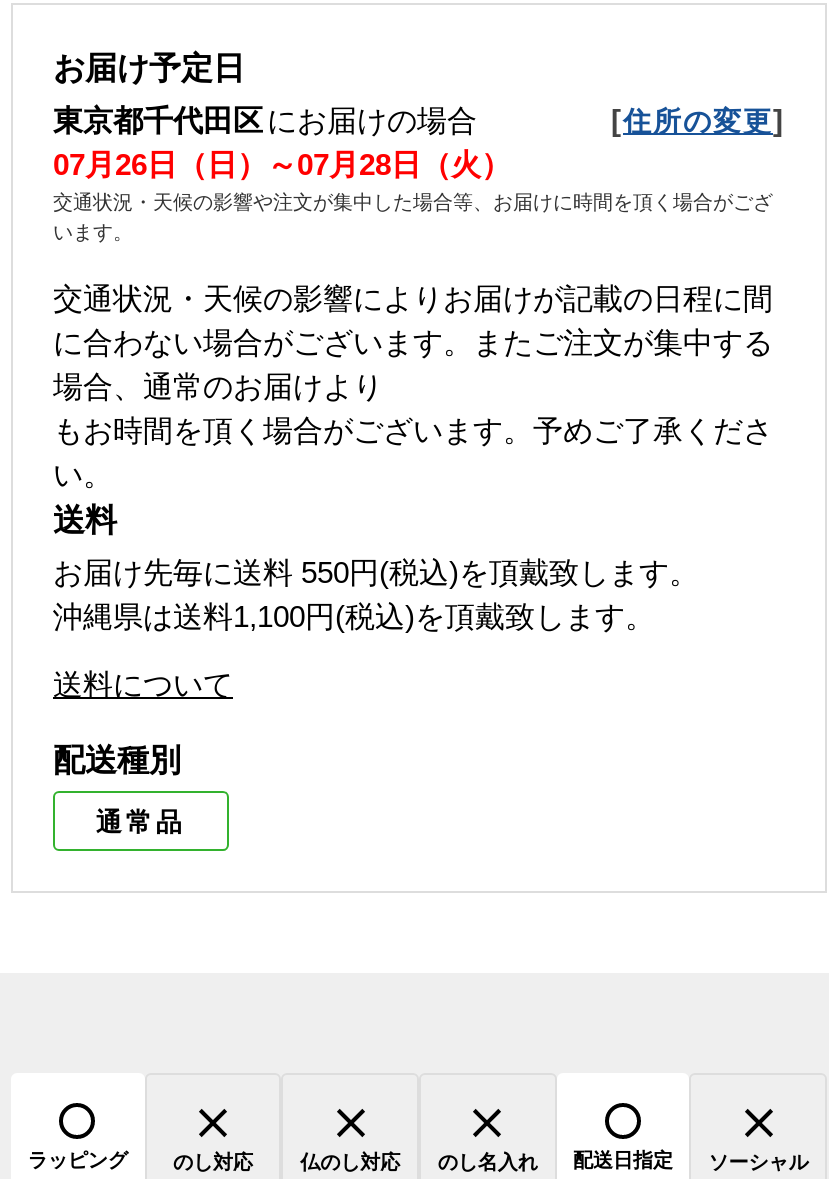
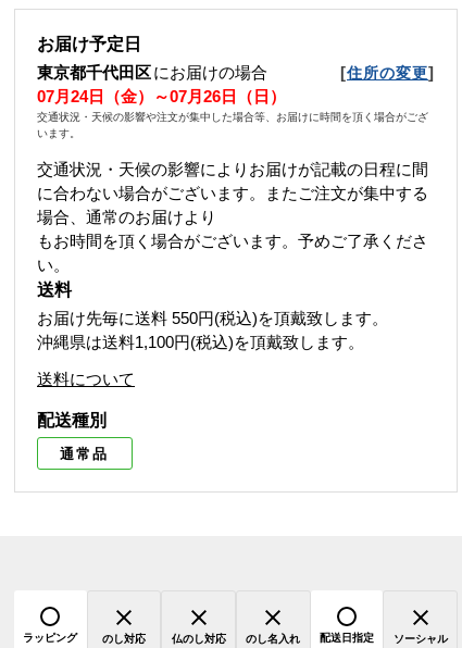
[53,148,511,182] 07月26日（日）～07月28日（火） -> [37,87,286,106] 07月24日（金）～07月26日（日）

